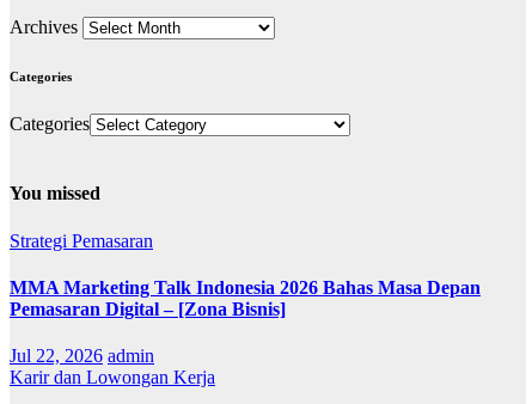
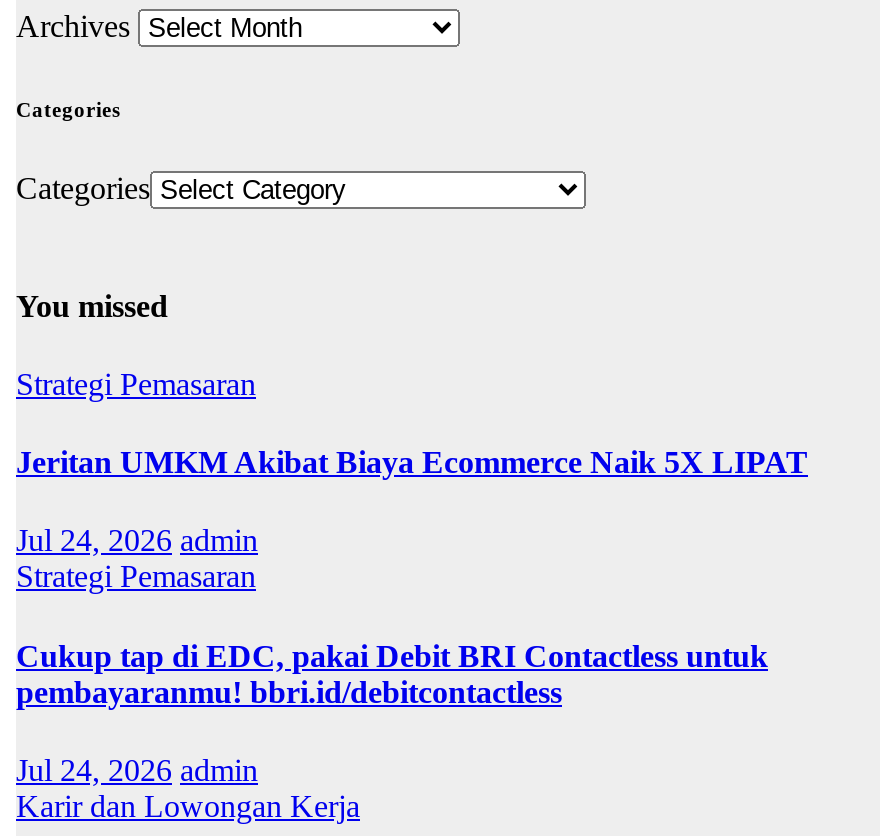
[10,277,481,366] MMA Marketing Talk Indonesia 2026 Bahas Masa Depan | Pemasaran Digital – [Zona Bisnis] | Jul 22, 2026 admin -> [16,445,808,786] Jeritan UMKM Akibat Biaya Ecommerce Naik 5X LIPAT | Jul 24, 2026 admin | Strategi Pemasaran | Cukup tap di EDC, pakai Debit BRI Contactless untuk | pembayaranmu! bbri.id/debitcontactless | Jul 24, 2026 admin

